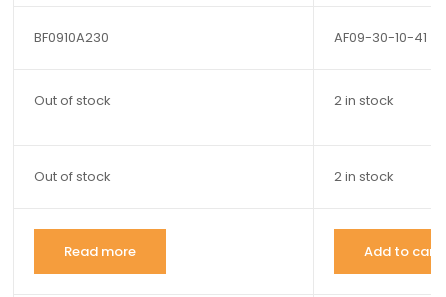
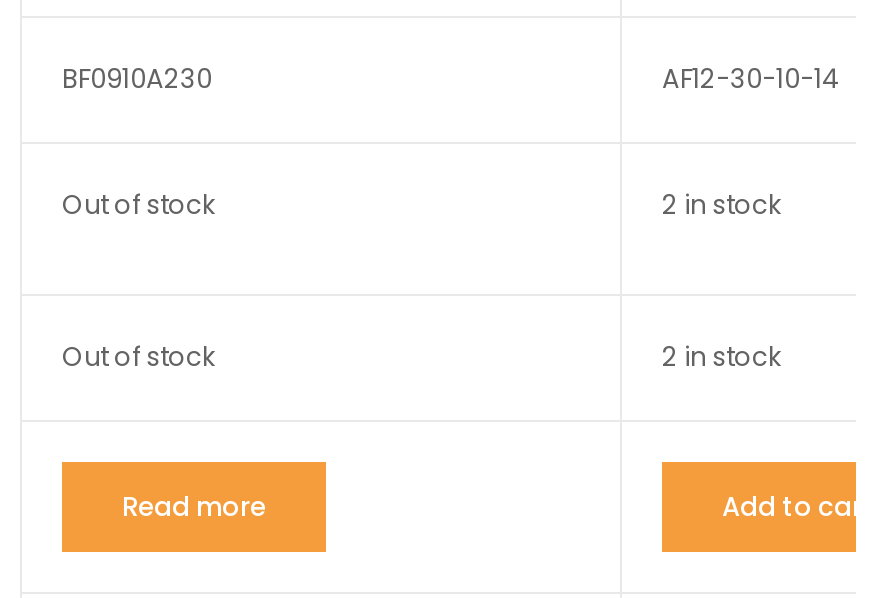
[334,27,427,46] AF09-30-10-41 -> [662,59,840,97] AF12-30-10-14

